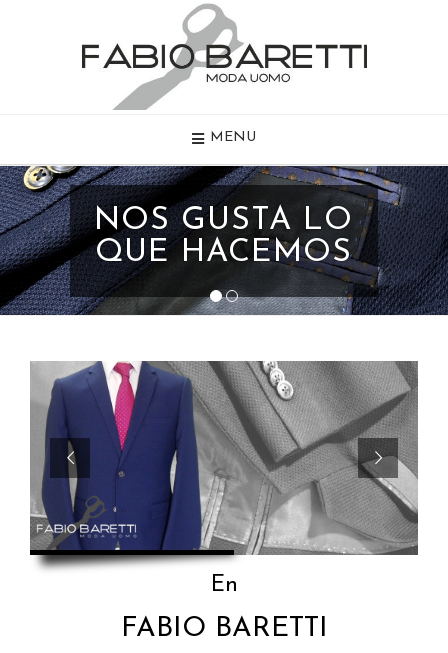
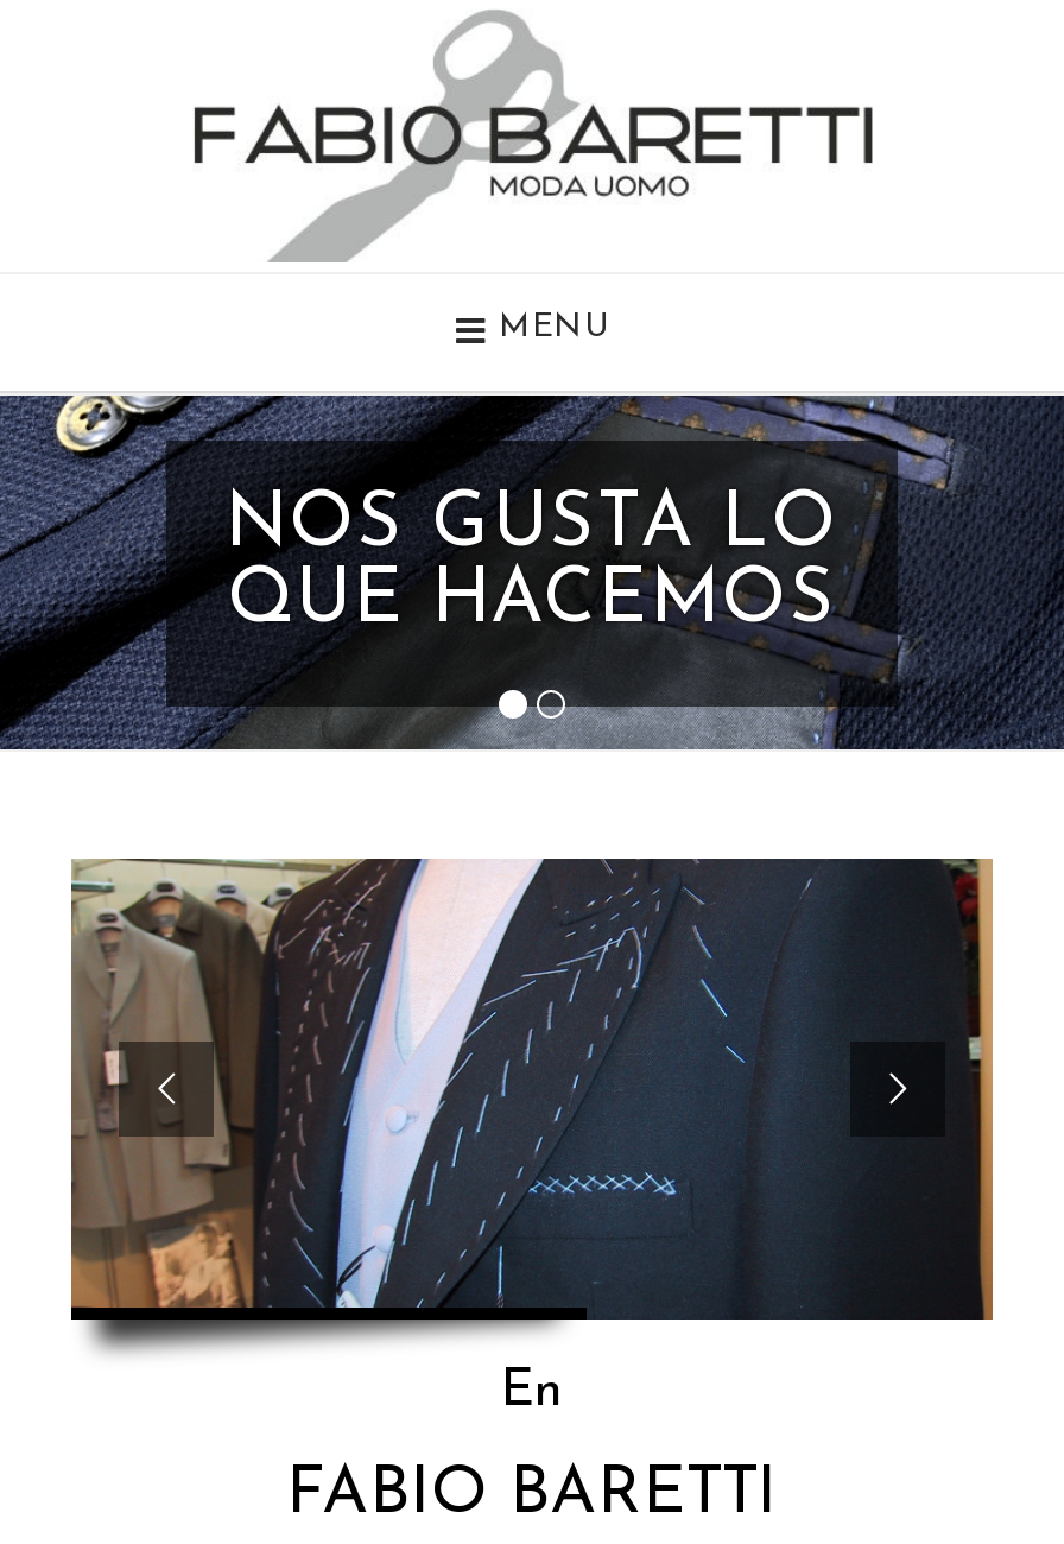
[30,360,419,555] [image] -> [71,856,995,1320] [image]

